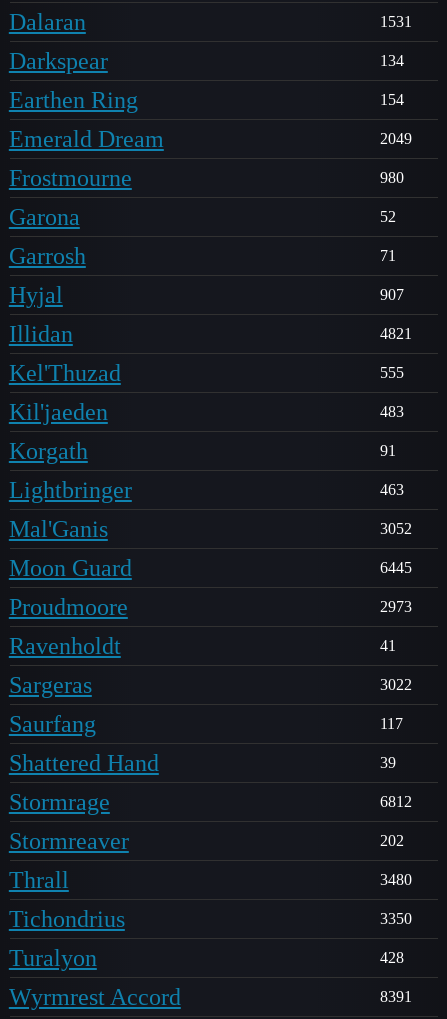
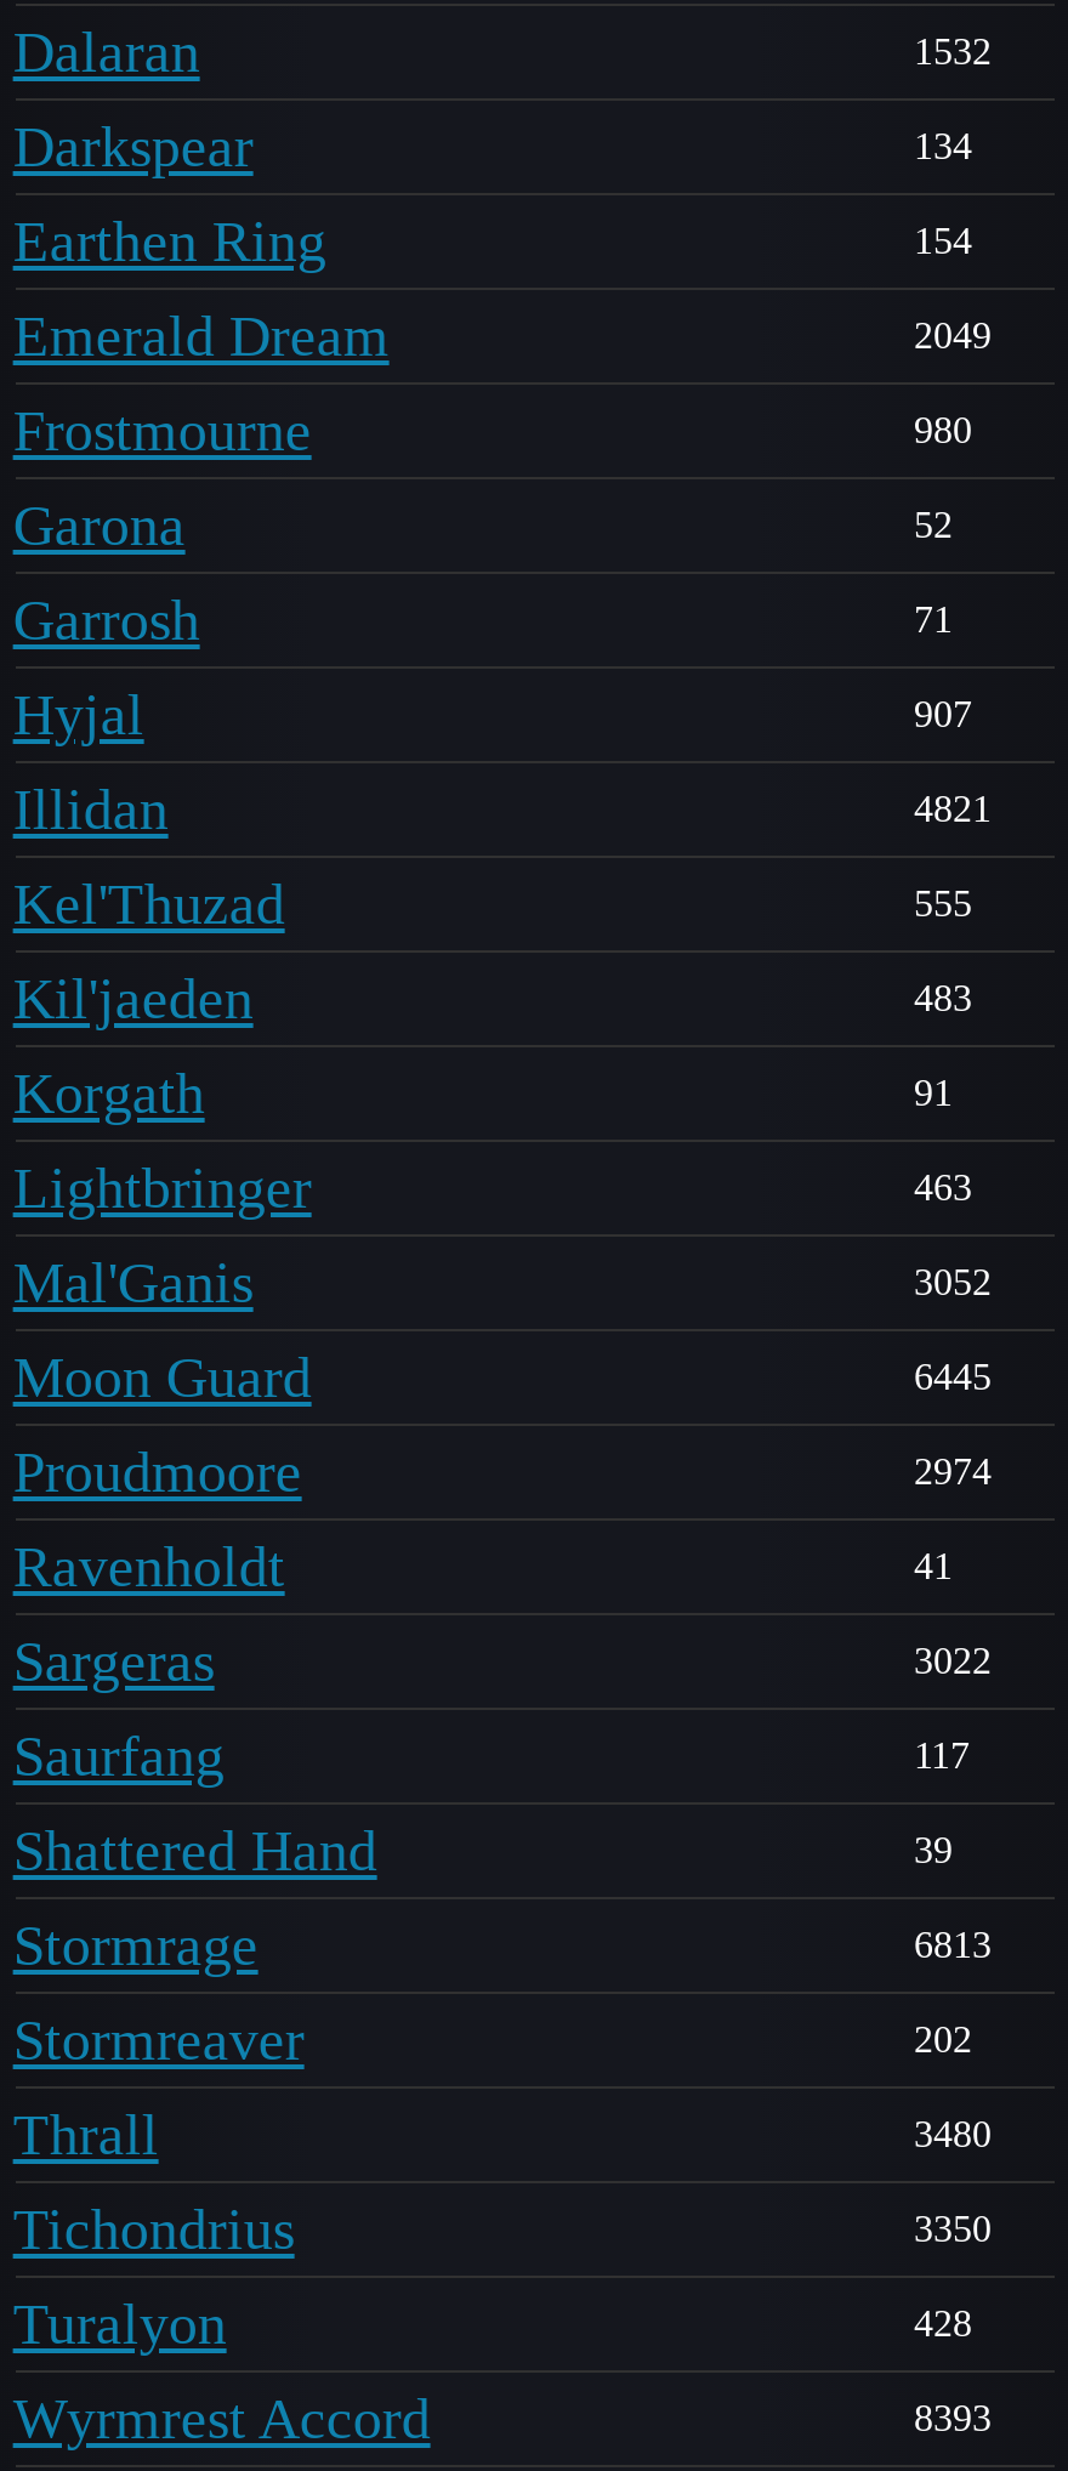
[380,13,412,30] 1531 -> [914,30,992,72] 1532
[380,598,412,615] 2973 -> [914,1450,992,1492] 2974
[380,793,412,810] 6812 -> [914,1924,992,1965] 6813
[380,988,412,1005] 8391 -> [914,2397,992,2438] 8393

